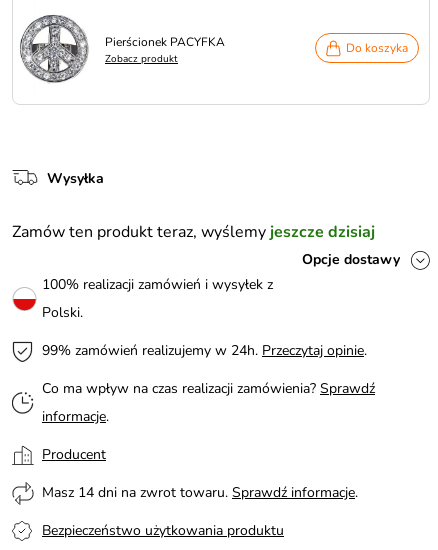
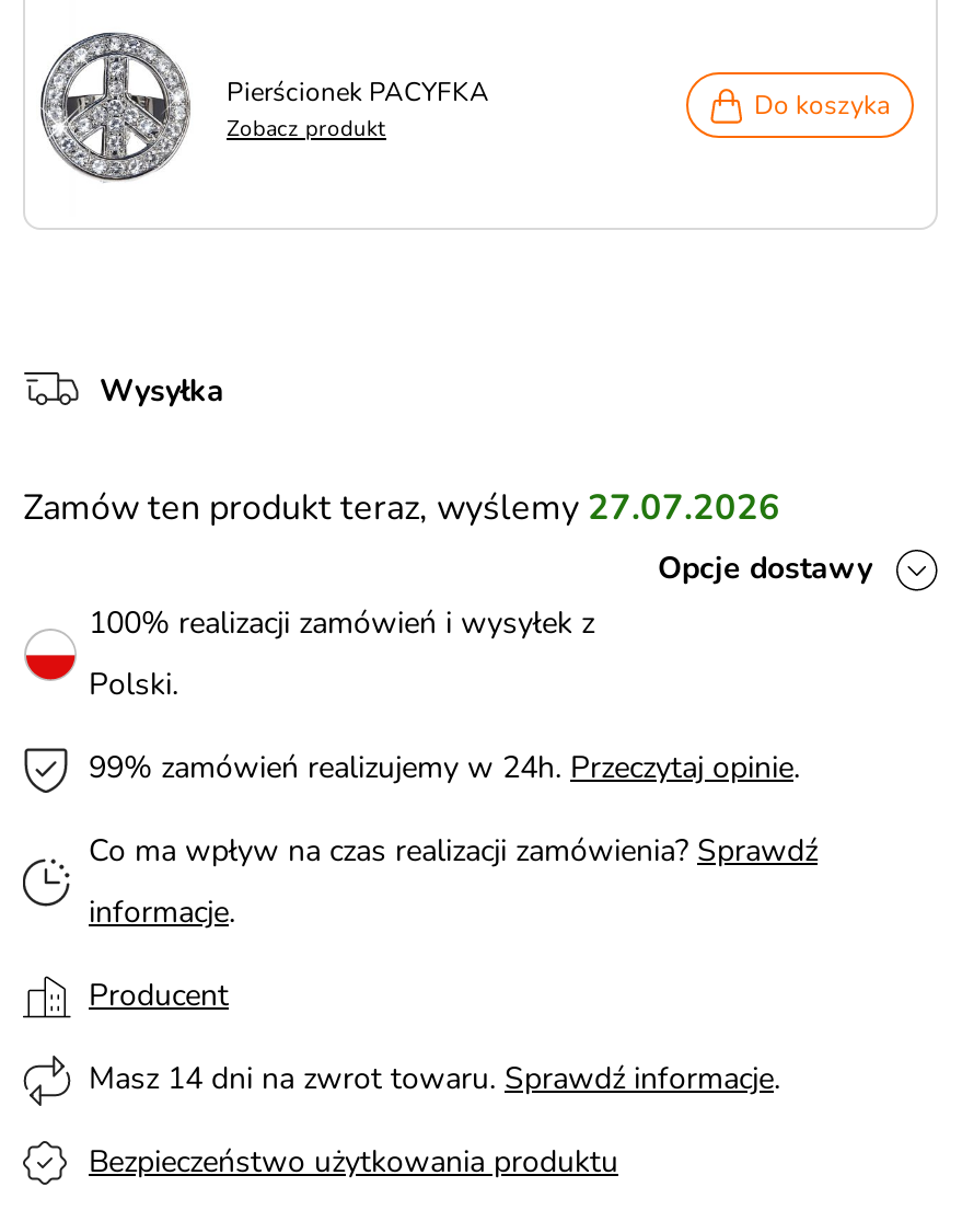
[12,221,375,243] Zamów ten produkt teraz, wyślemy jeszcze dzisiaj -> [23,484,780,532] Zamów ten produkt teraz, wyślemy 27.07.2026

